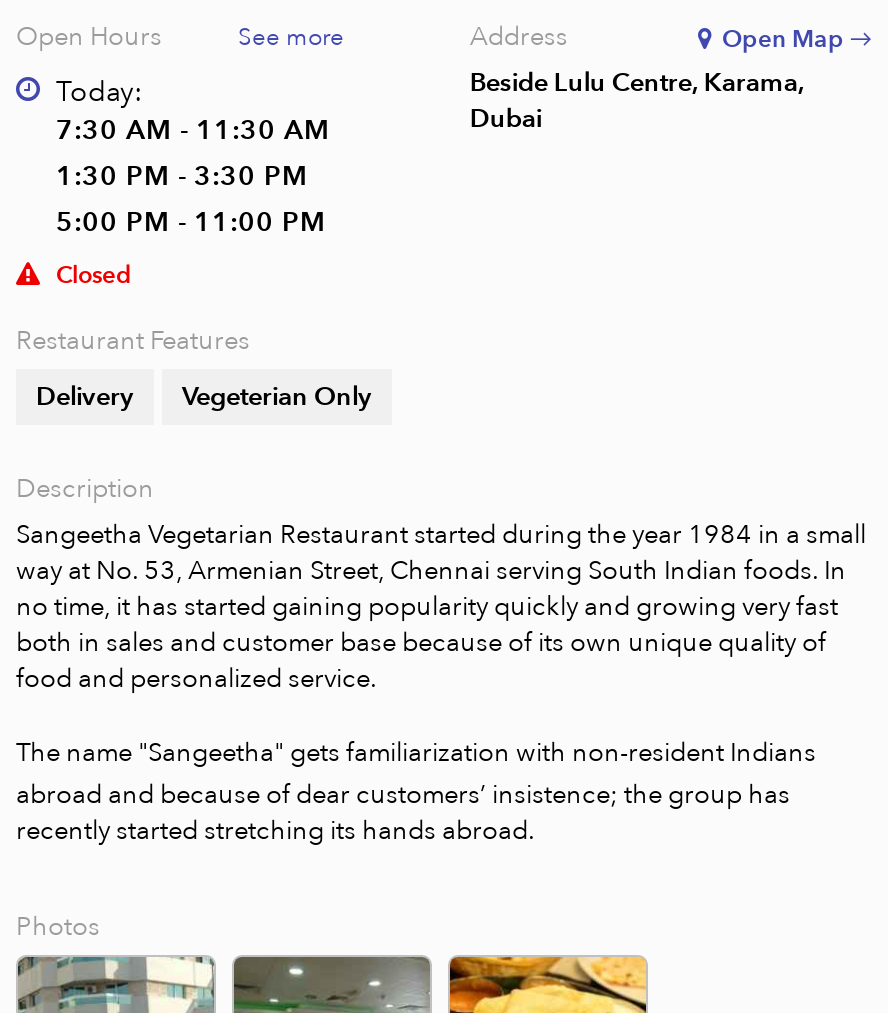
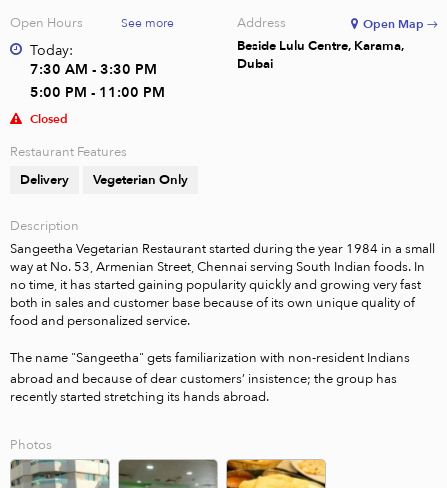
[56,111,330,195] 7:30 AM - 11:30 AM | 1:30 PM - 3:30 PM -> [30,60,157,79] 7:30 AM - 3:30 PM

